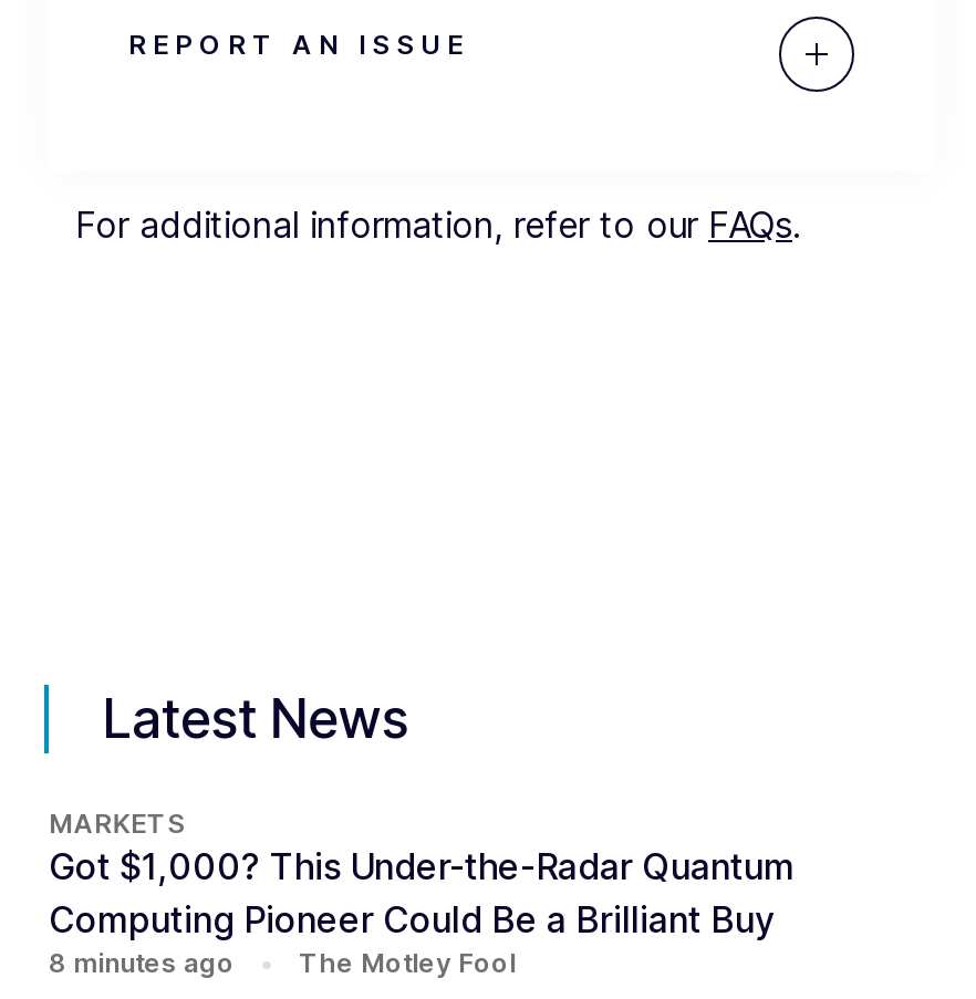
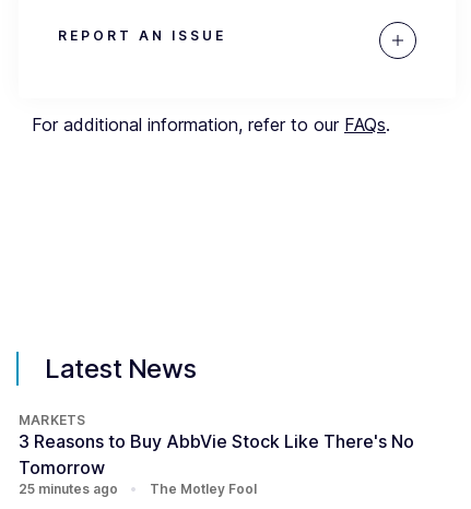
[49,844,795,979] Got $1,000? This Under-the-Radar Quantum | Computing Pioneer Could Be a Brilliant Buy | 8 minutes ago -> [19,430,414,497] 3 Reasons to Buy AbbVie Stock Like There's No | Tomorrow | 25 minutes ago

